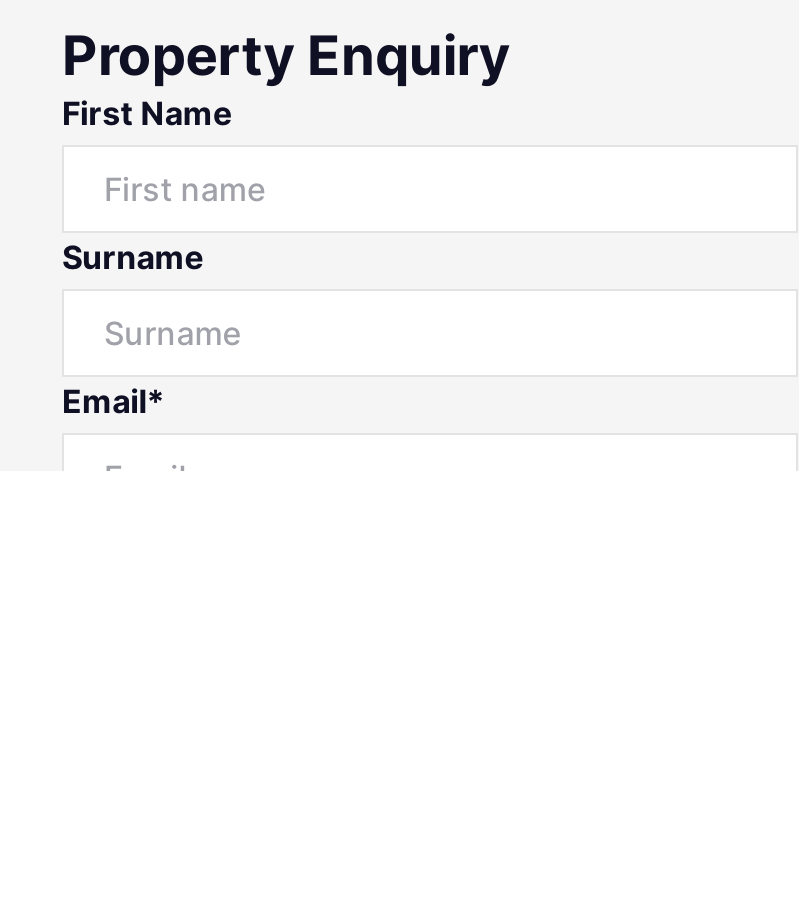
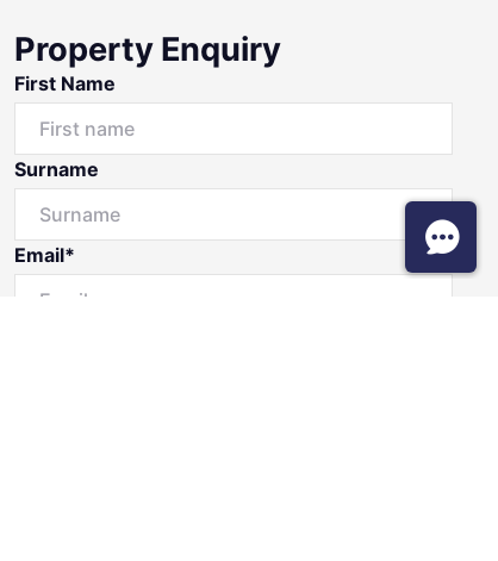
none -> [403,199,479,276] [image]

